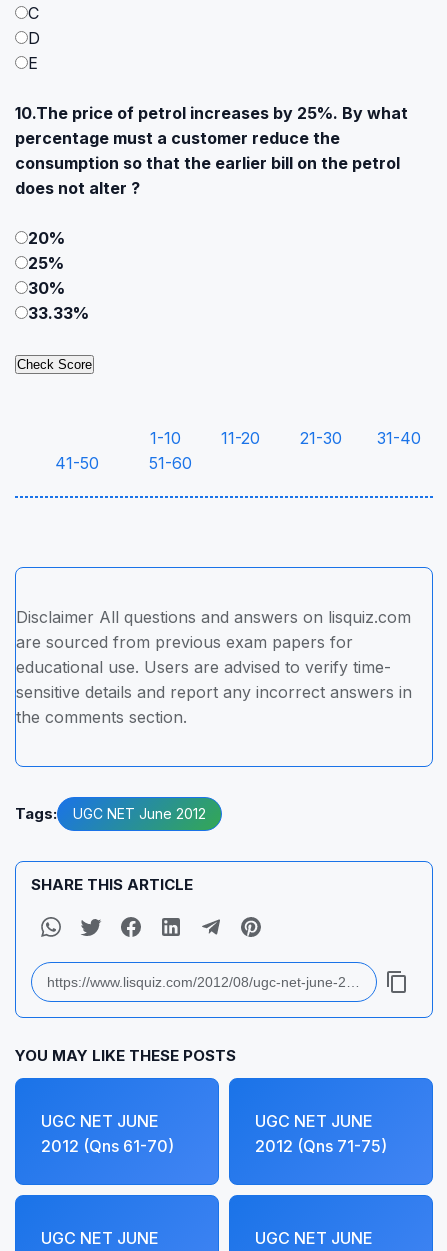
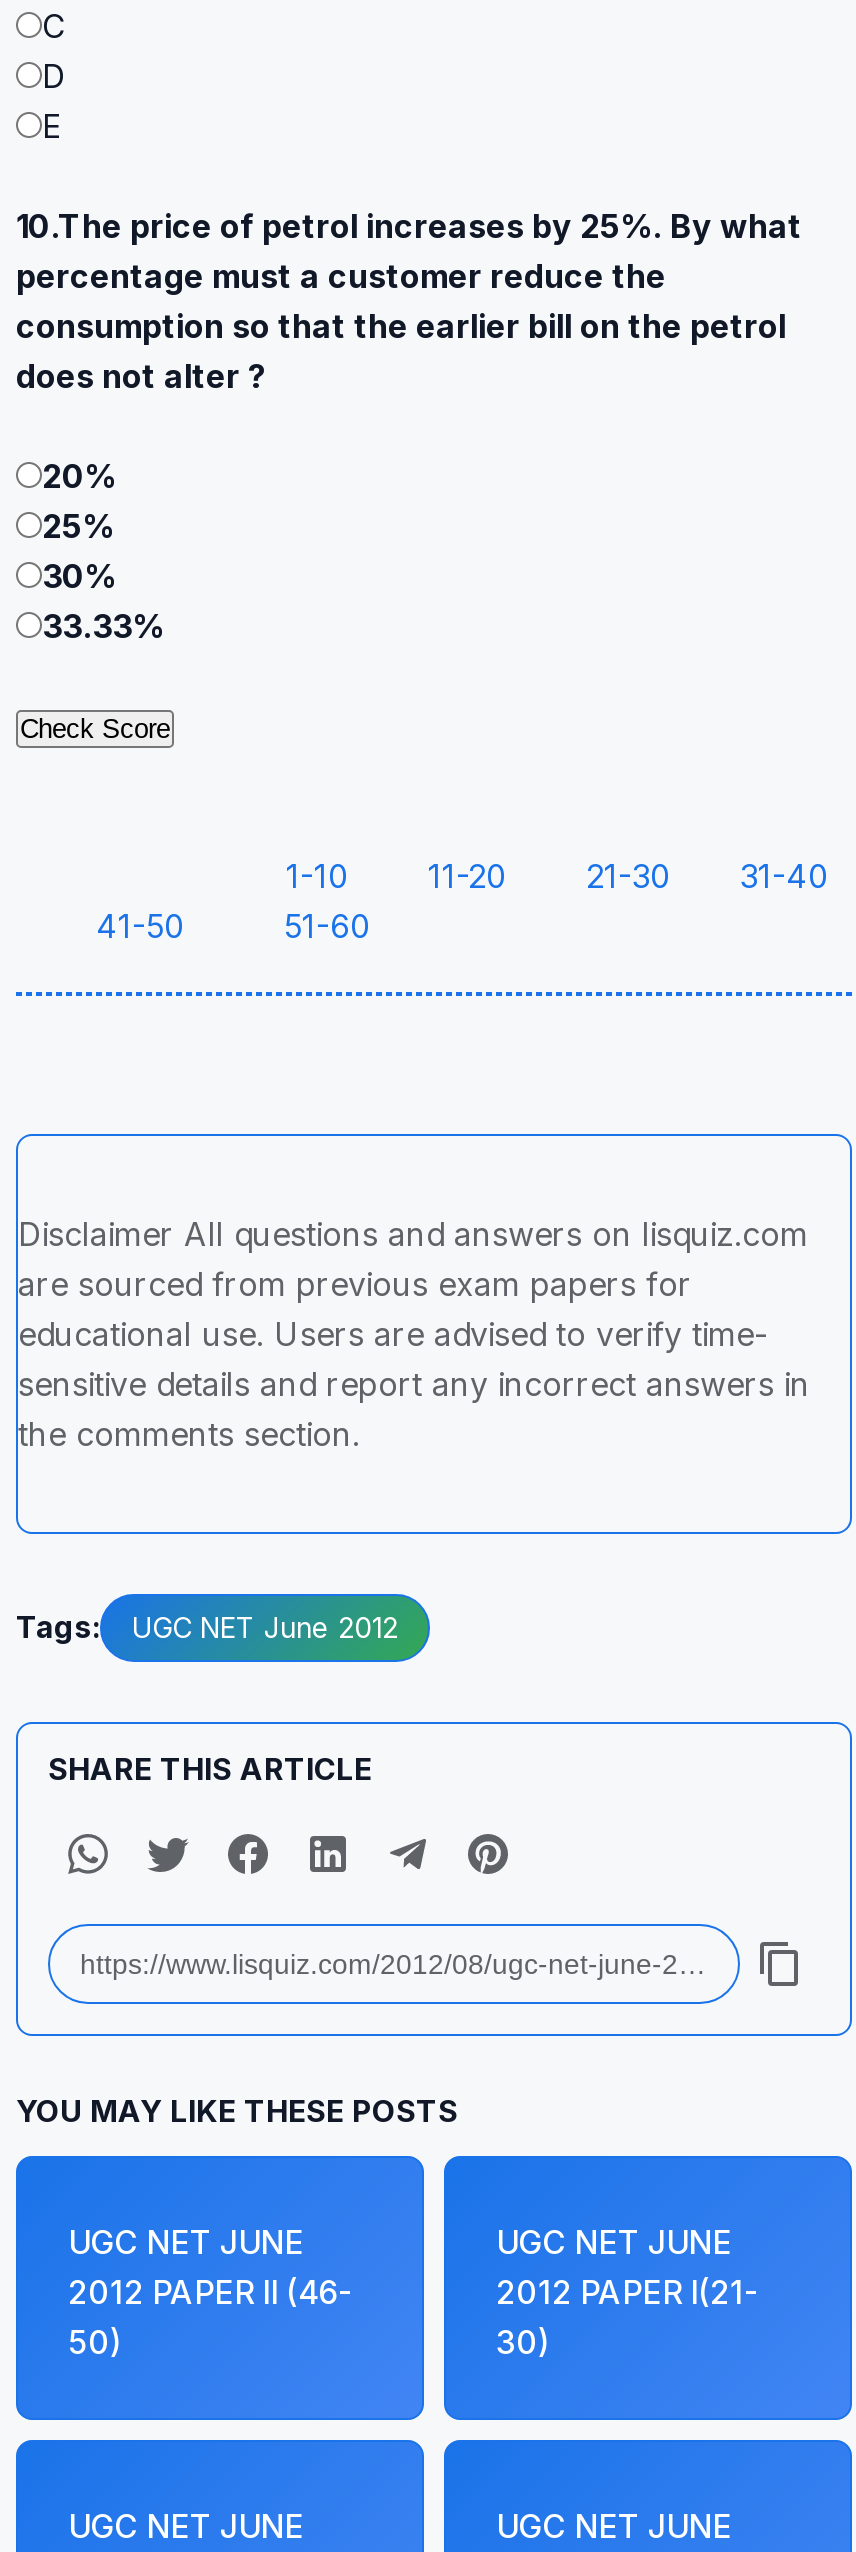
[41,1136,174,1156] 2012 (Qns 61-70) -> [68,2272,352,2362] 2012 PAPER II (46- | 50)
[255,1136,387,1156] 2012 (Qns 71-75) -> [496,2272,758,2362] 2012 PAPER I(21- | 30)

